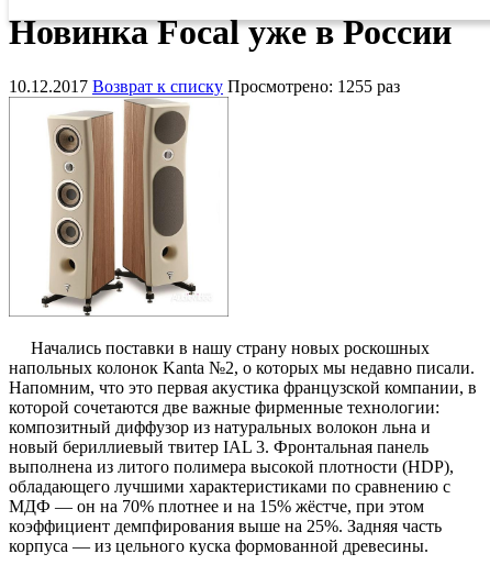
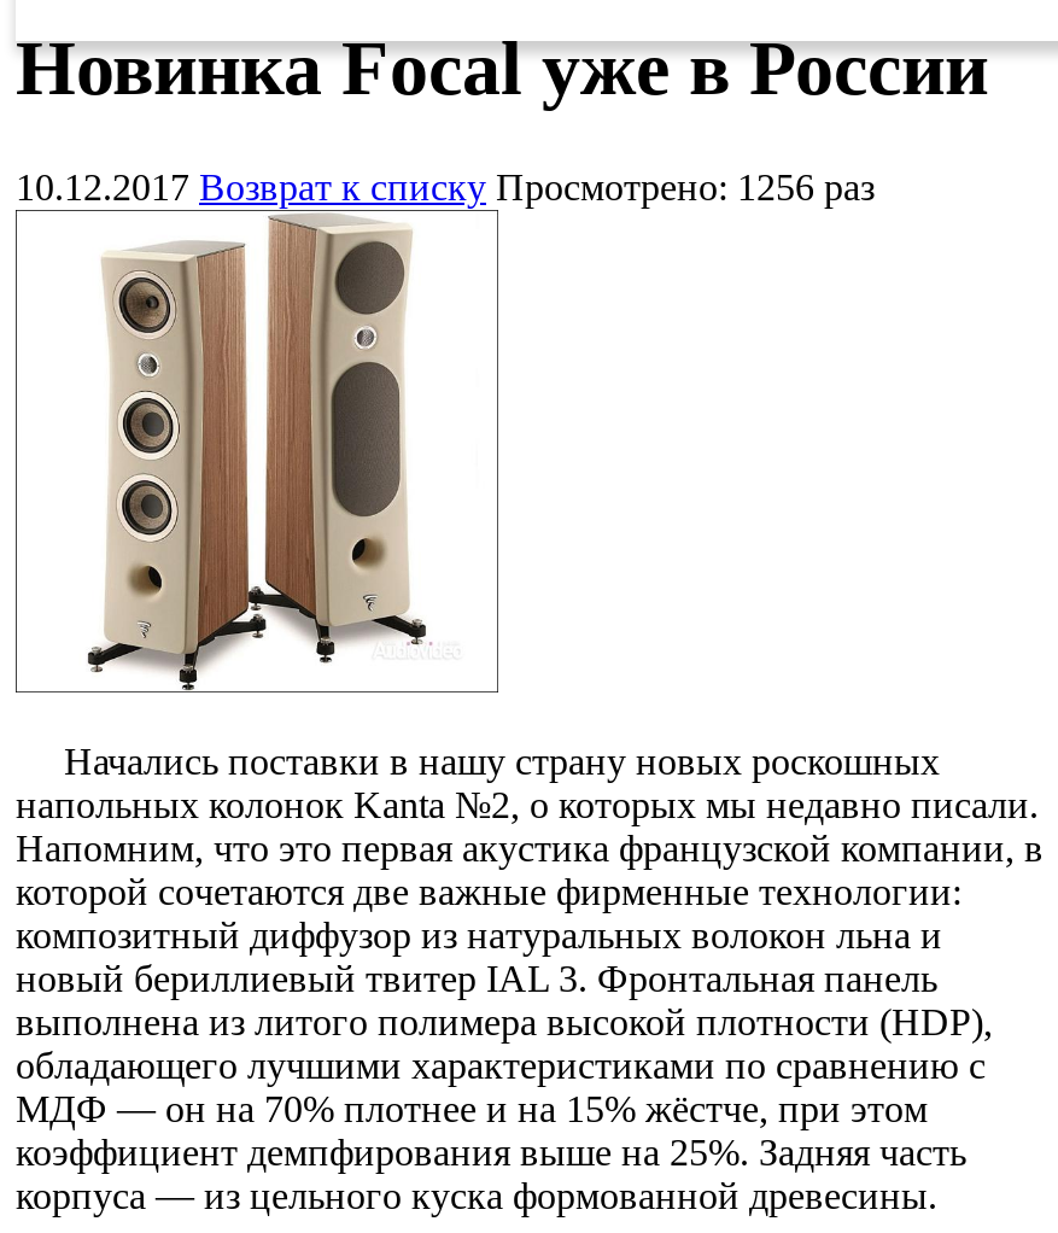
[9,77,400,96] 10.12.2017 Возврат к списку Просмотрено: 1255 раз -> [16,166,875,207] 10.12.2017 Возврат к списку Просмотрено: 1256 раз

